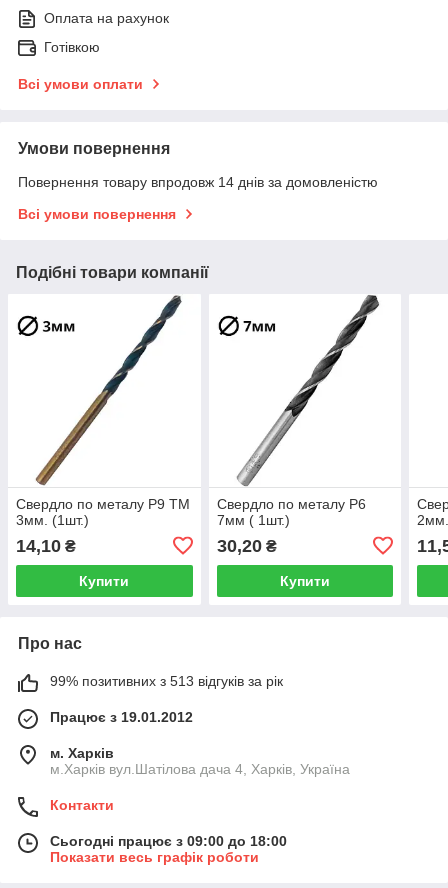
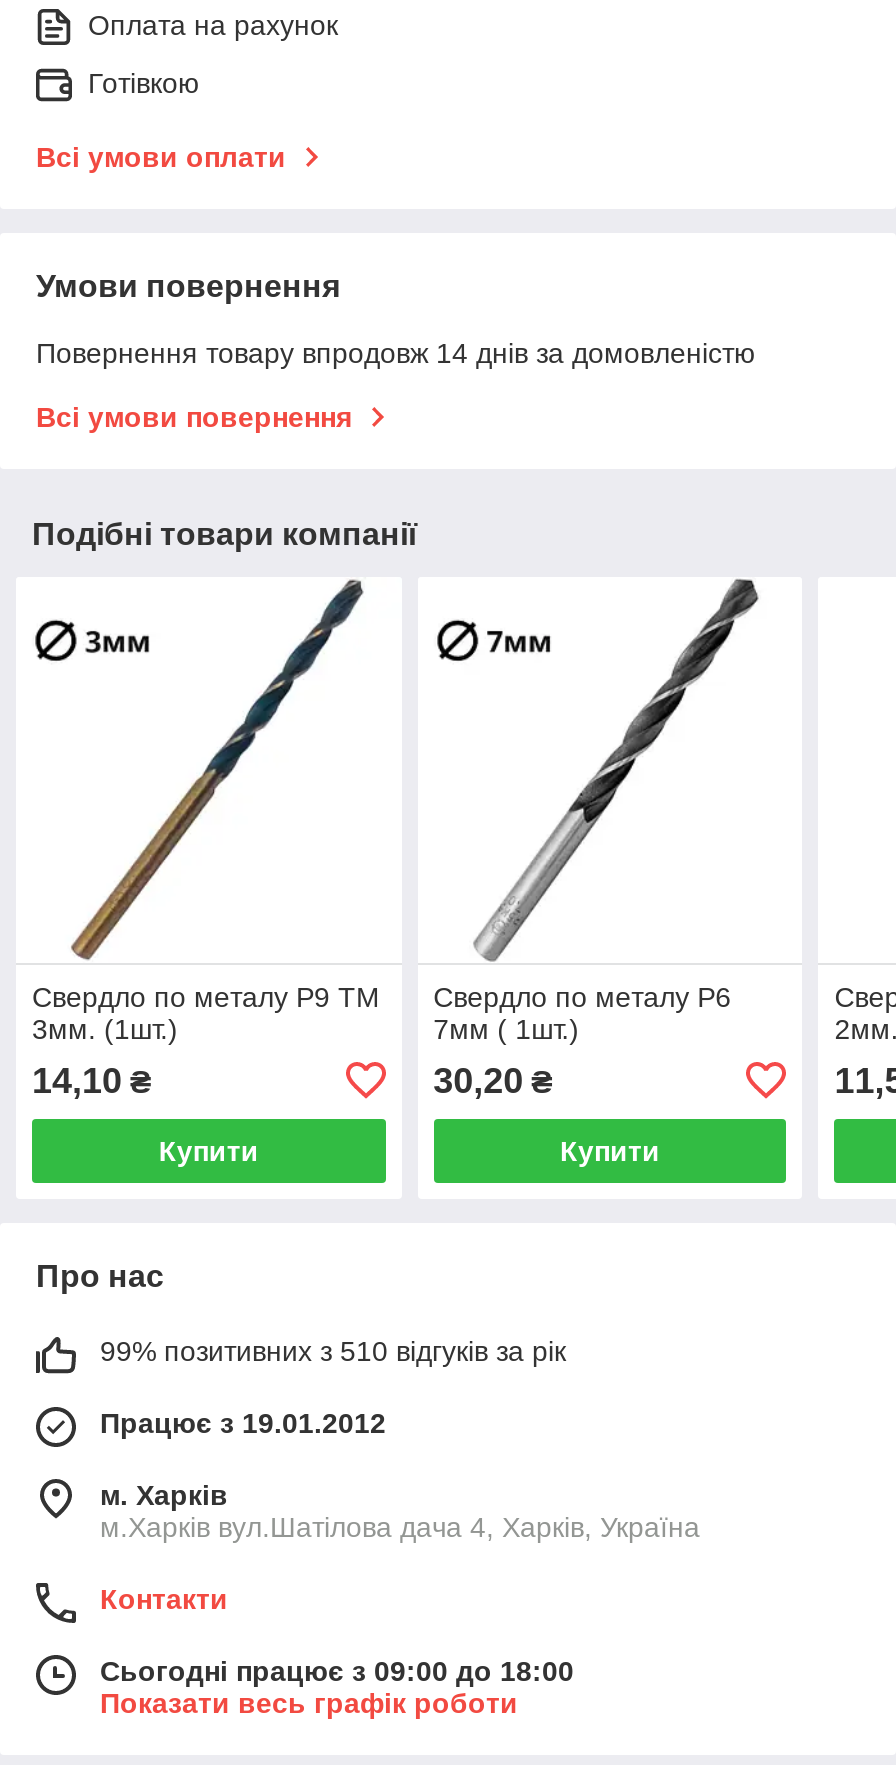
[50,673,283,689] 99% позитивних з 513 відгуків за рік -> [100,1335,566,1367] 99% позитивних з 510 відгуків за рік

